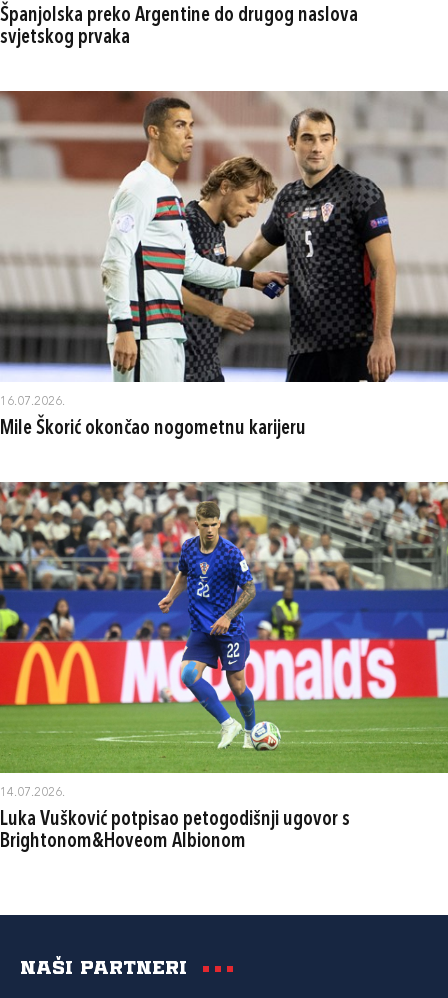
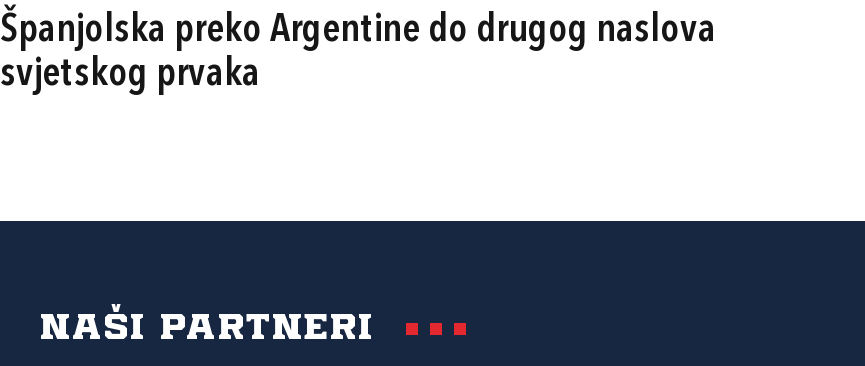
[0,90,445,439] [image] | 16.07.2026. | Mile Škorić okončao nogometnu karijeru -> none
[0,481,445,852] [image] | 14.07.2026. | Luka Vušković potpisao petogodišnji ugovor s | Brightonom&Hoveom Albionom -> none

